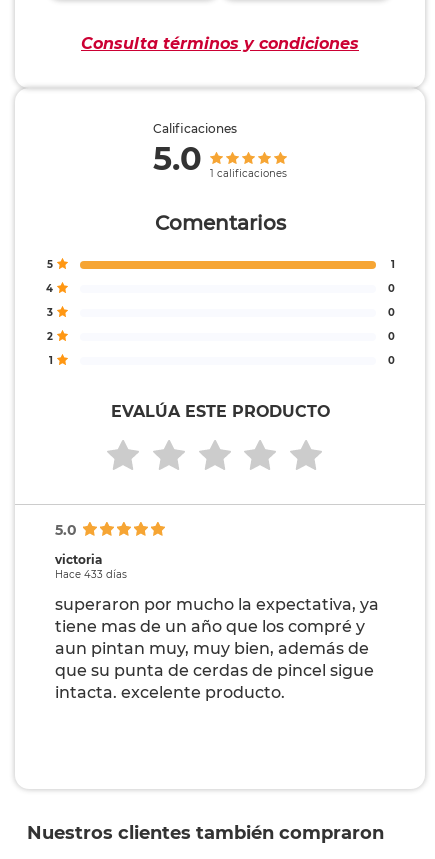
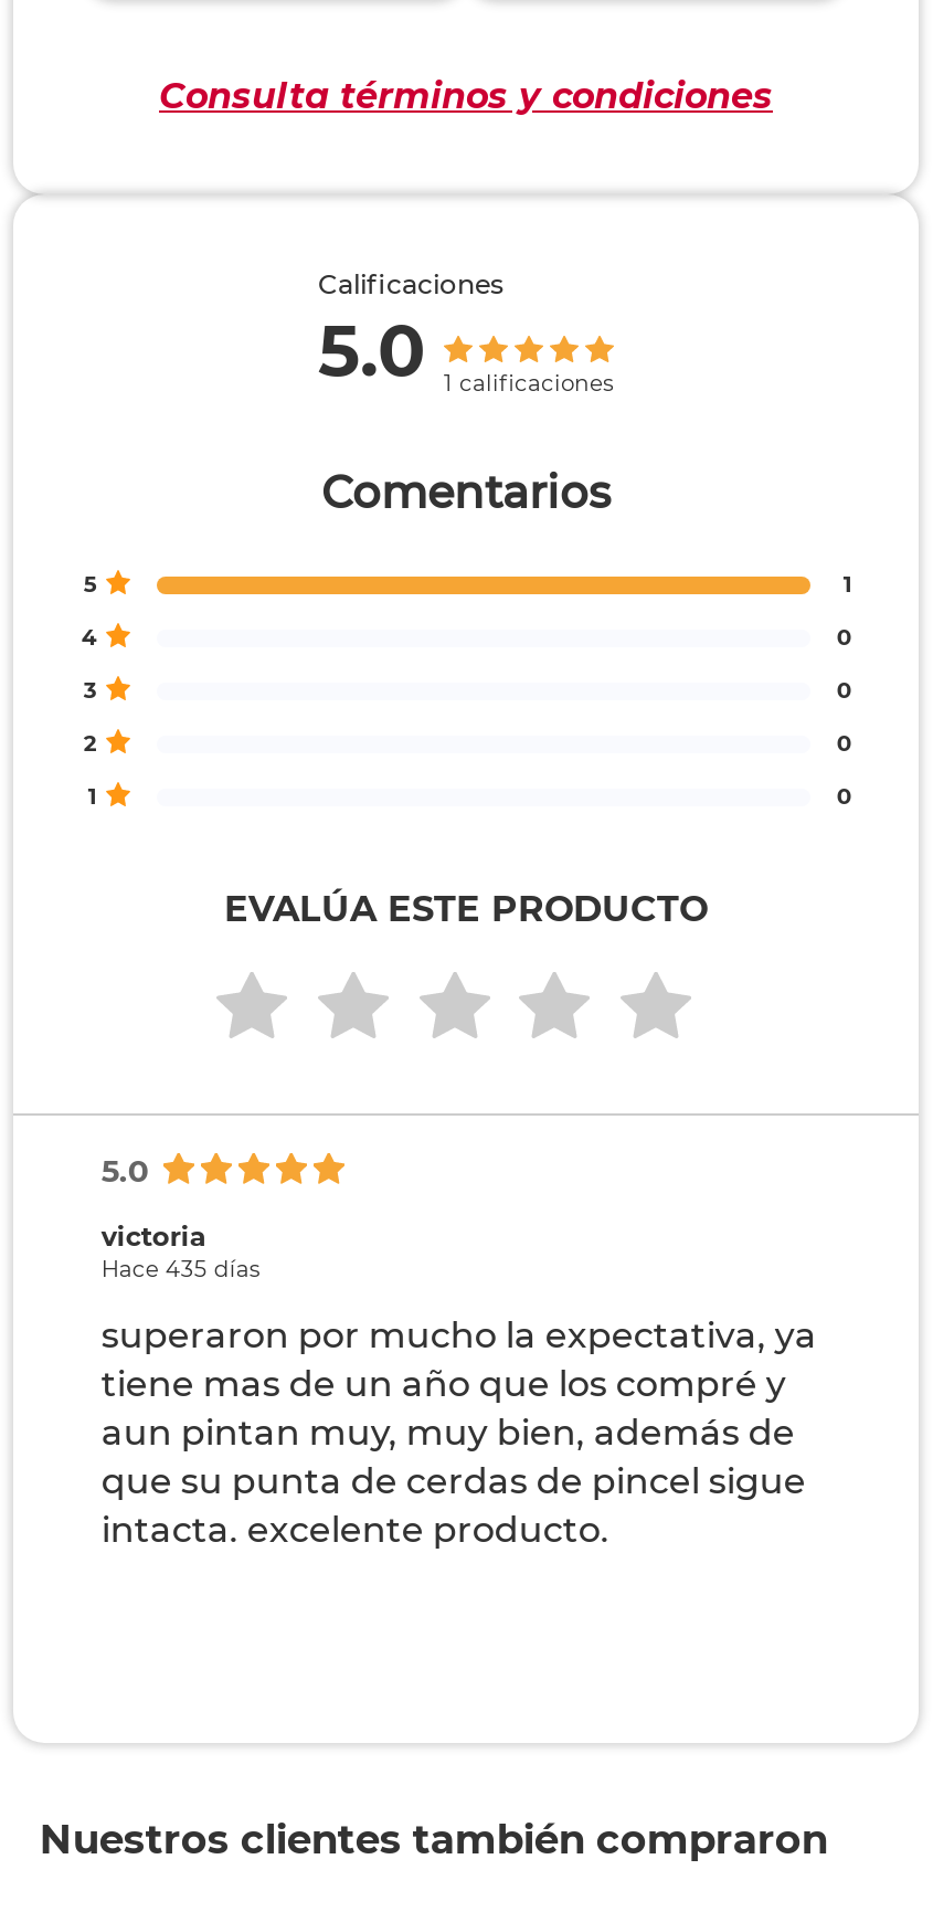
[55,568,127,581] Hace 433 días -> [101,1255,260,1284] Hace 435 días

